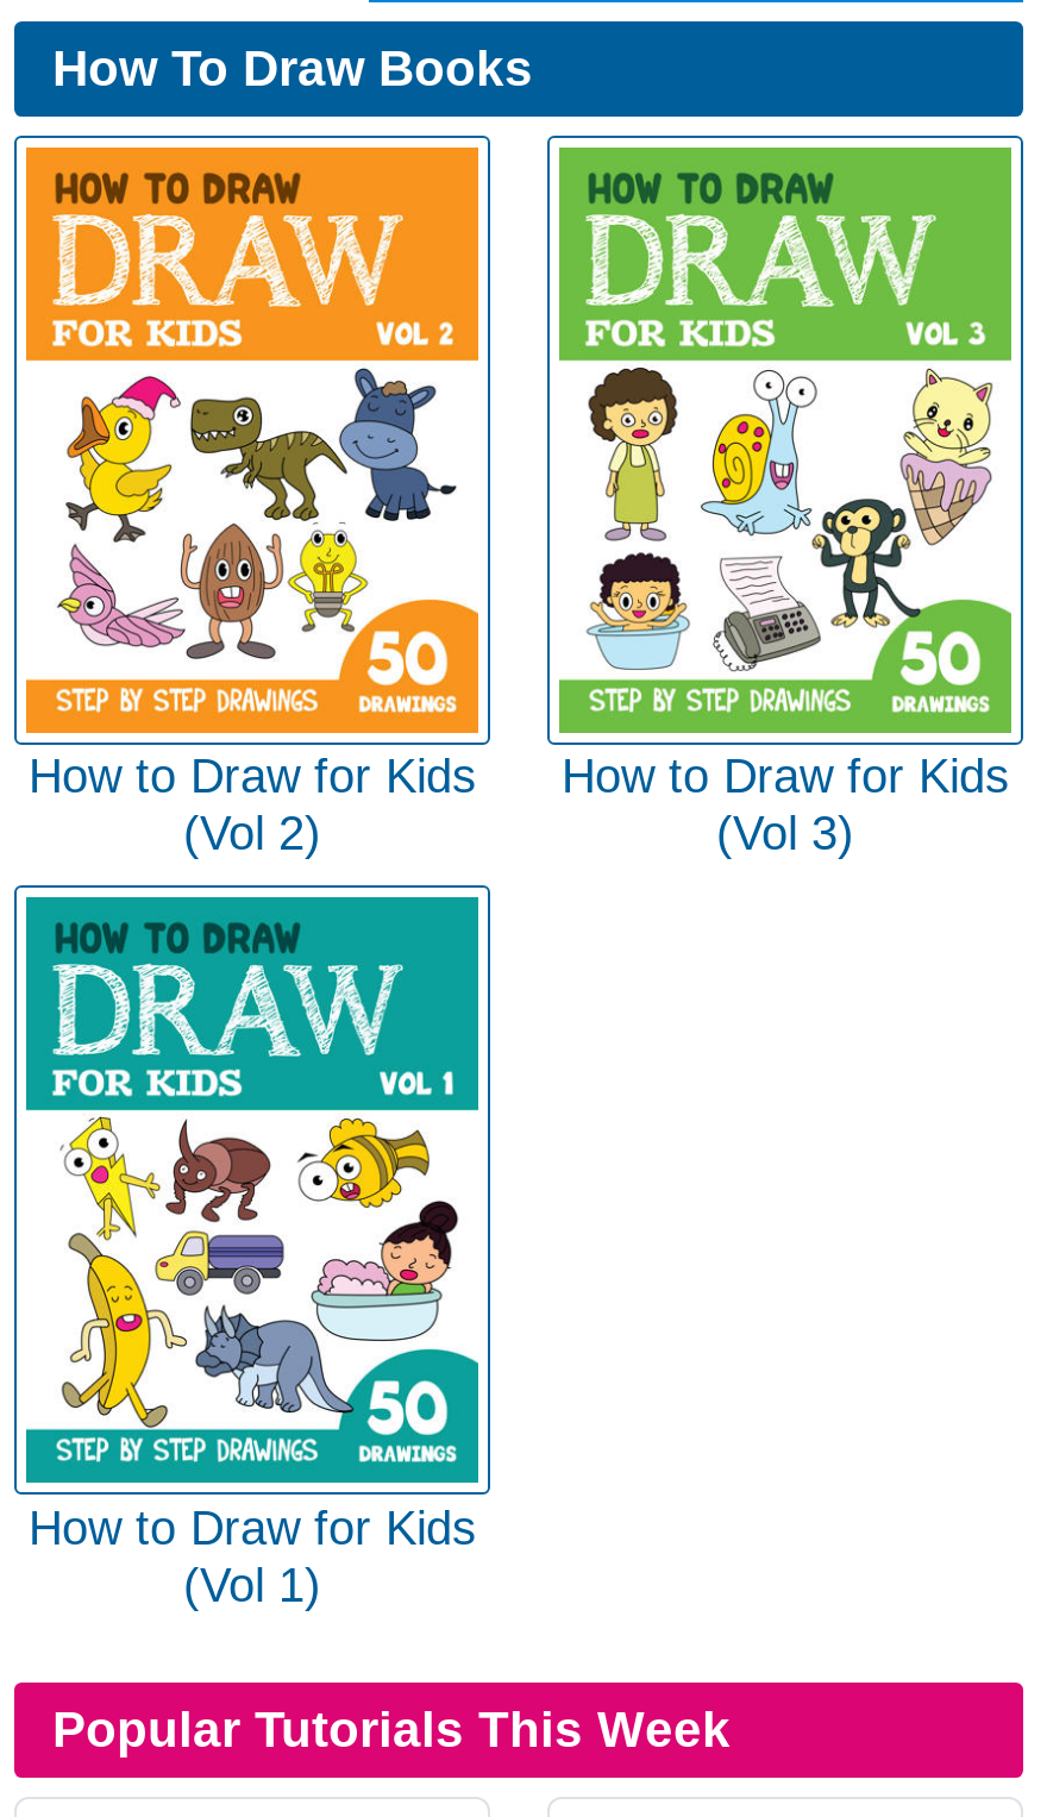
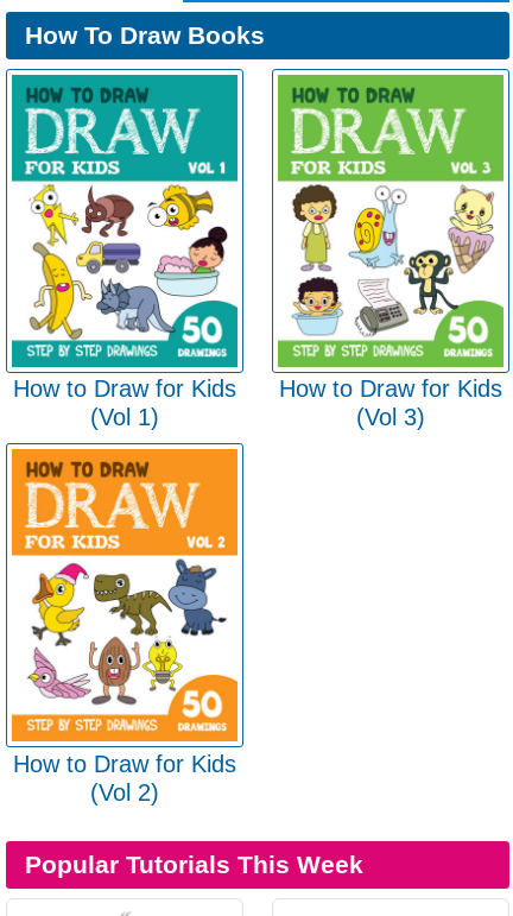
moved [24,145,481,735] -> [11,448,239,743]: [image]
[183,807,321,860] (Vol 2) -> [90,404,159,430] (Vol 1)
moved [24,895,481,1485] -> [11,74,239,368]: [image]
[183,1558,321,1610] (Vol 1) -> [90,779,159,805] (Vol 2)

